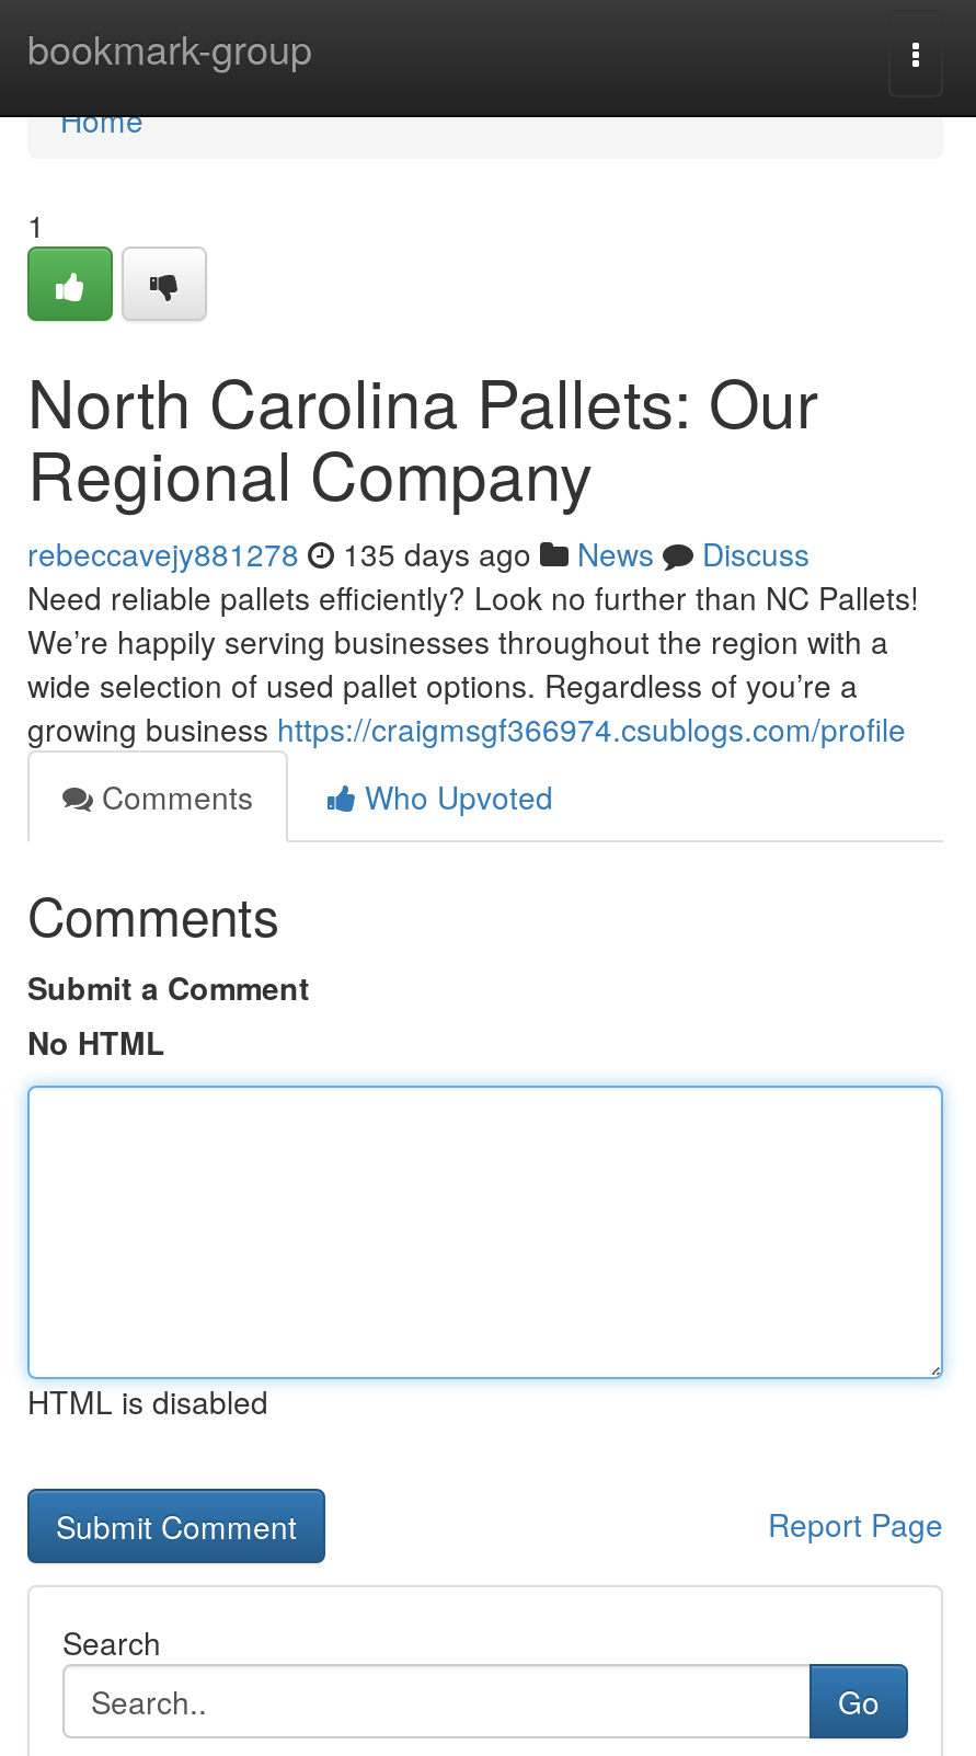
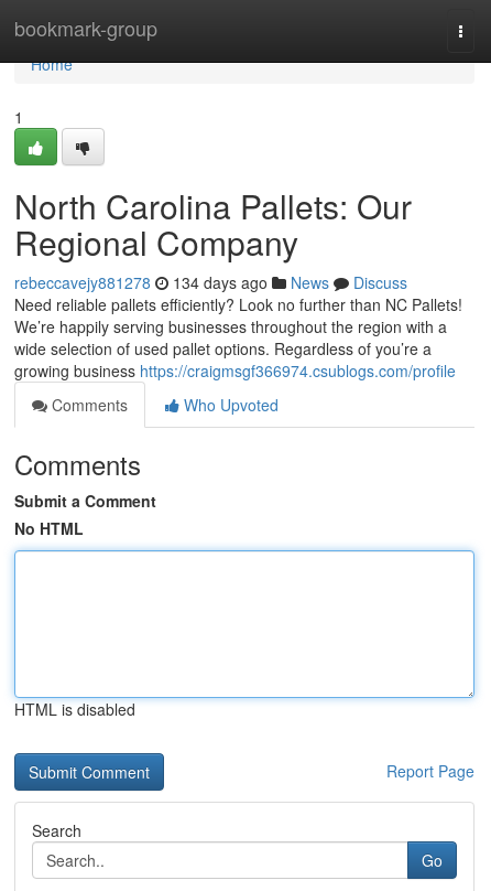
[27,531,809,575] rebeccavejy881278 135 days ago News Discuss -> [14,271,407,293] rebeccavejy881278 134 days ago News Discuss

